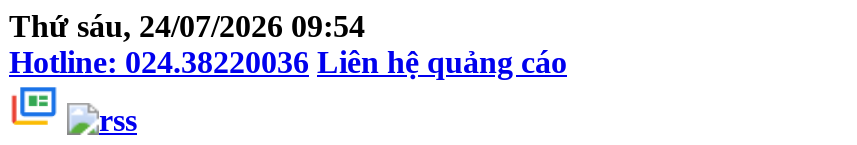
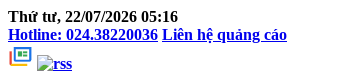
[9,9,365,43] Thứ sáu, 24/07/2026 09:54 -> [8,8,178,25] Thứ tư, 22/07/2026 05:16

